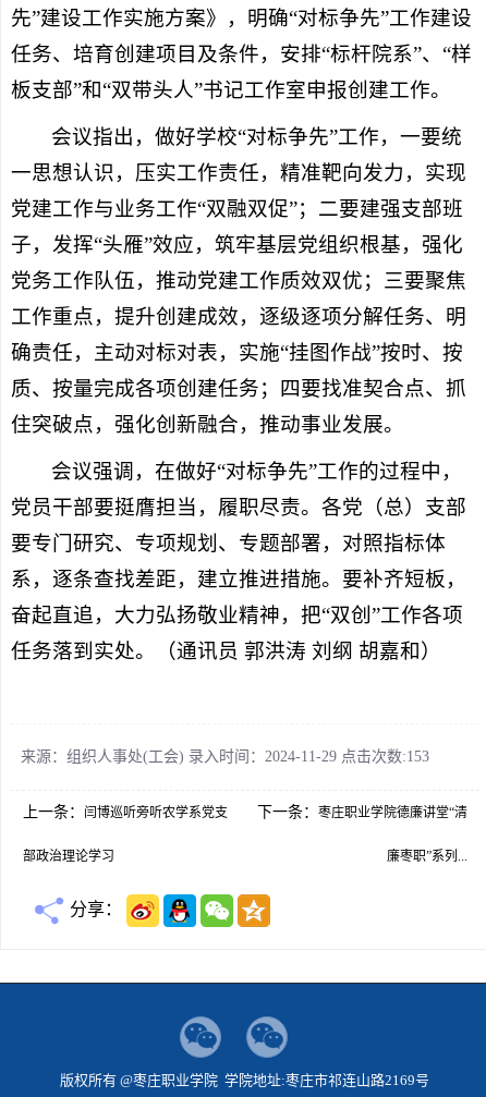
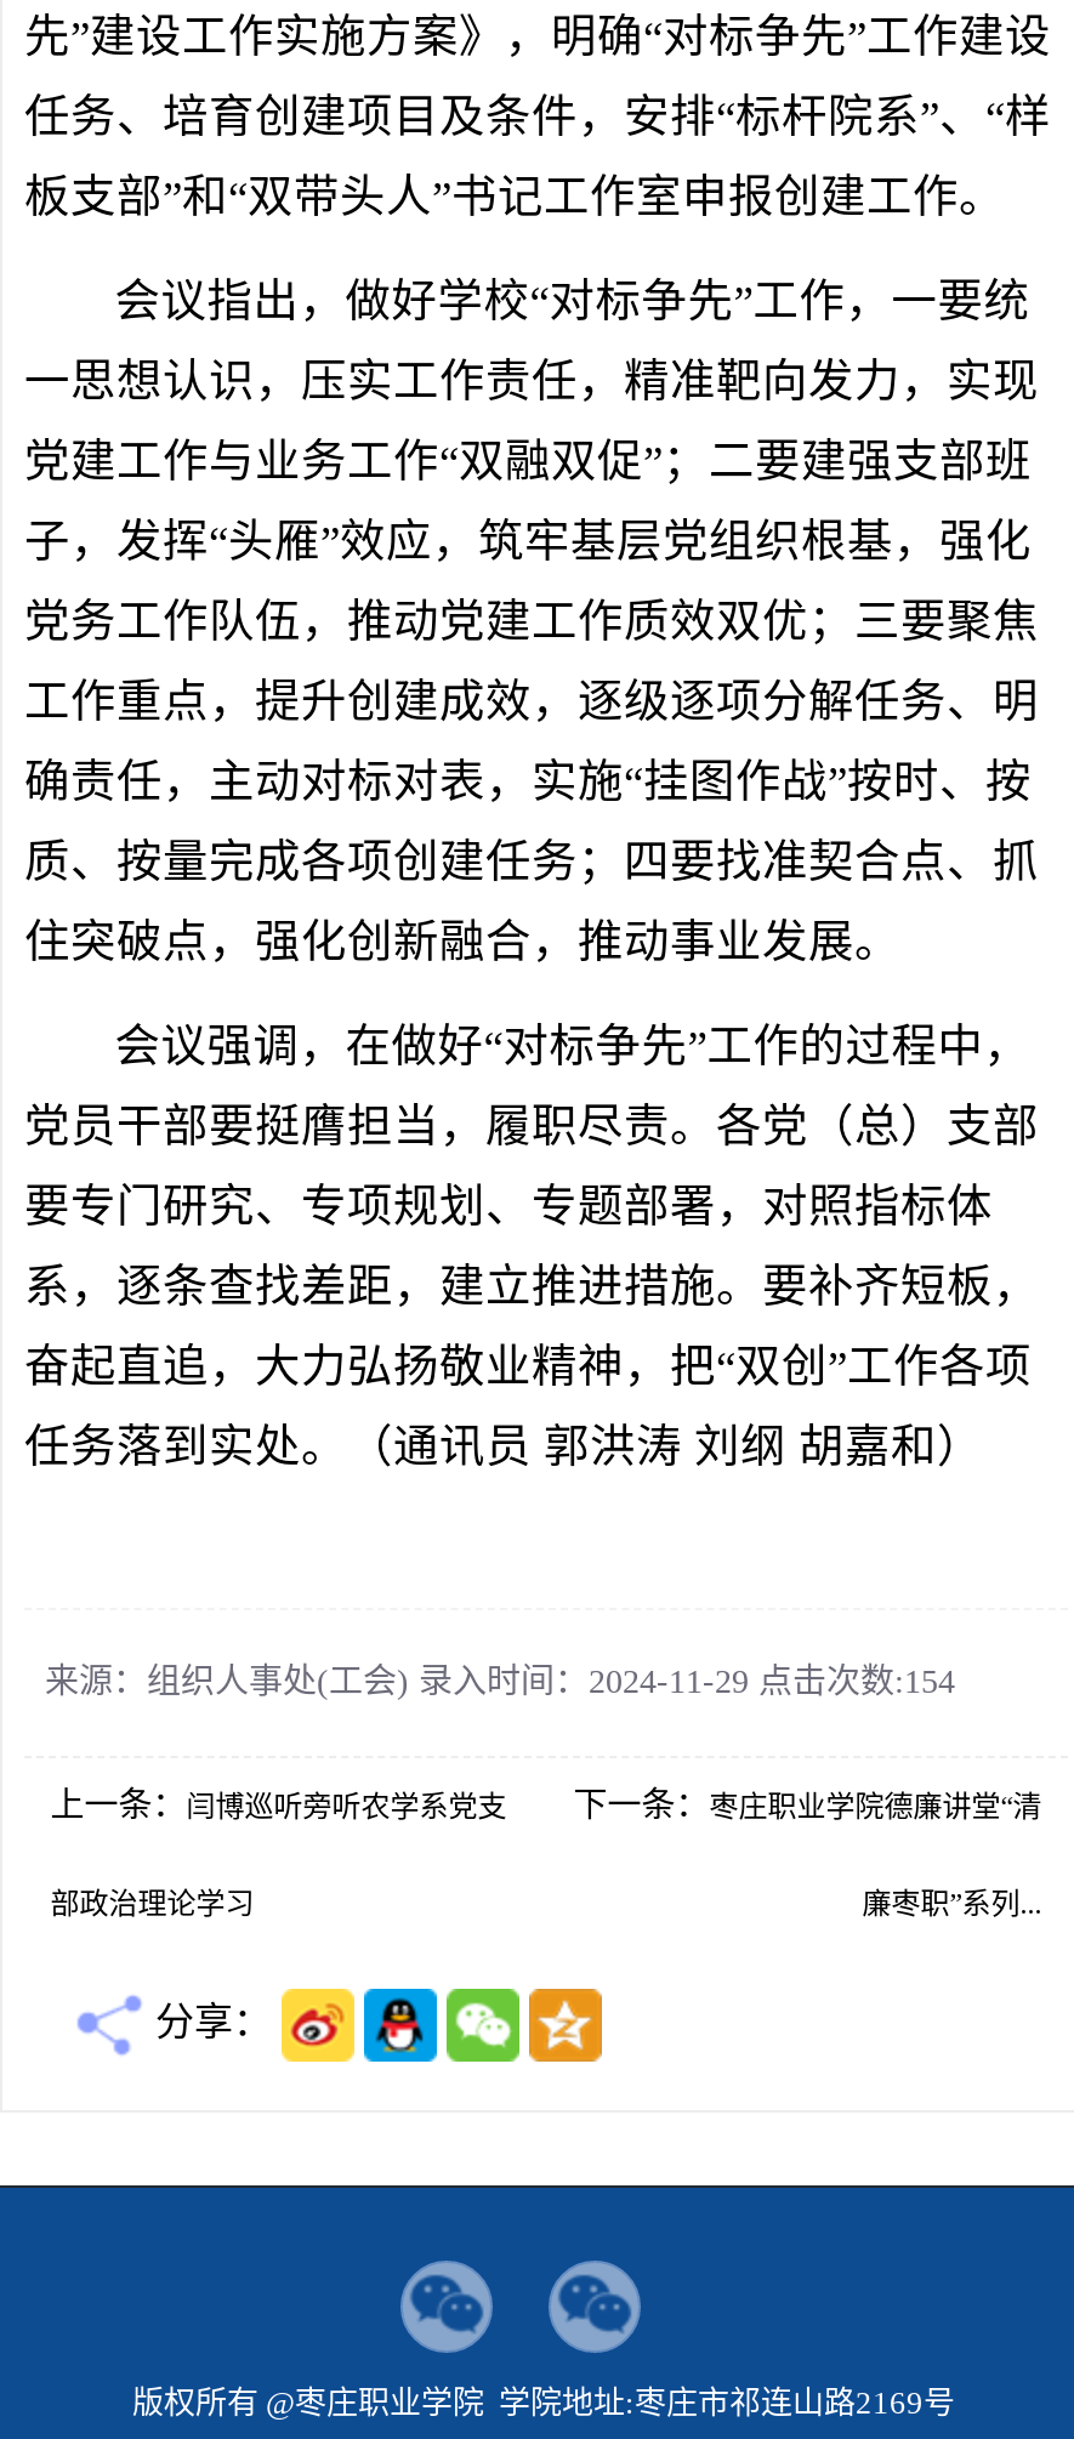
[20,748,429,765] 来源：组织人事处(工会) 录入时间：2024-11-29 点击次数:153 -> [45,1664,955,1700] 来源：组织人事处(工会) 录入时间：2024-11-29 点击次数:154

